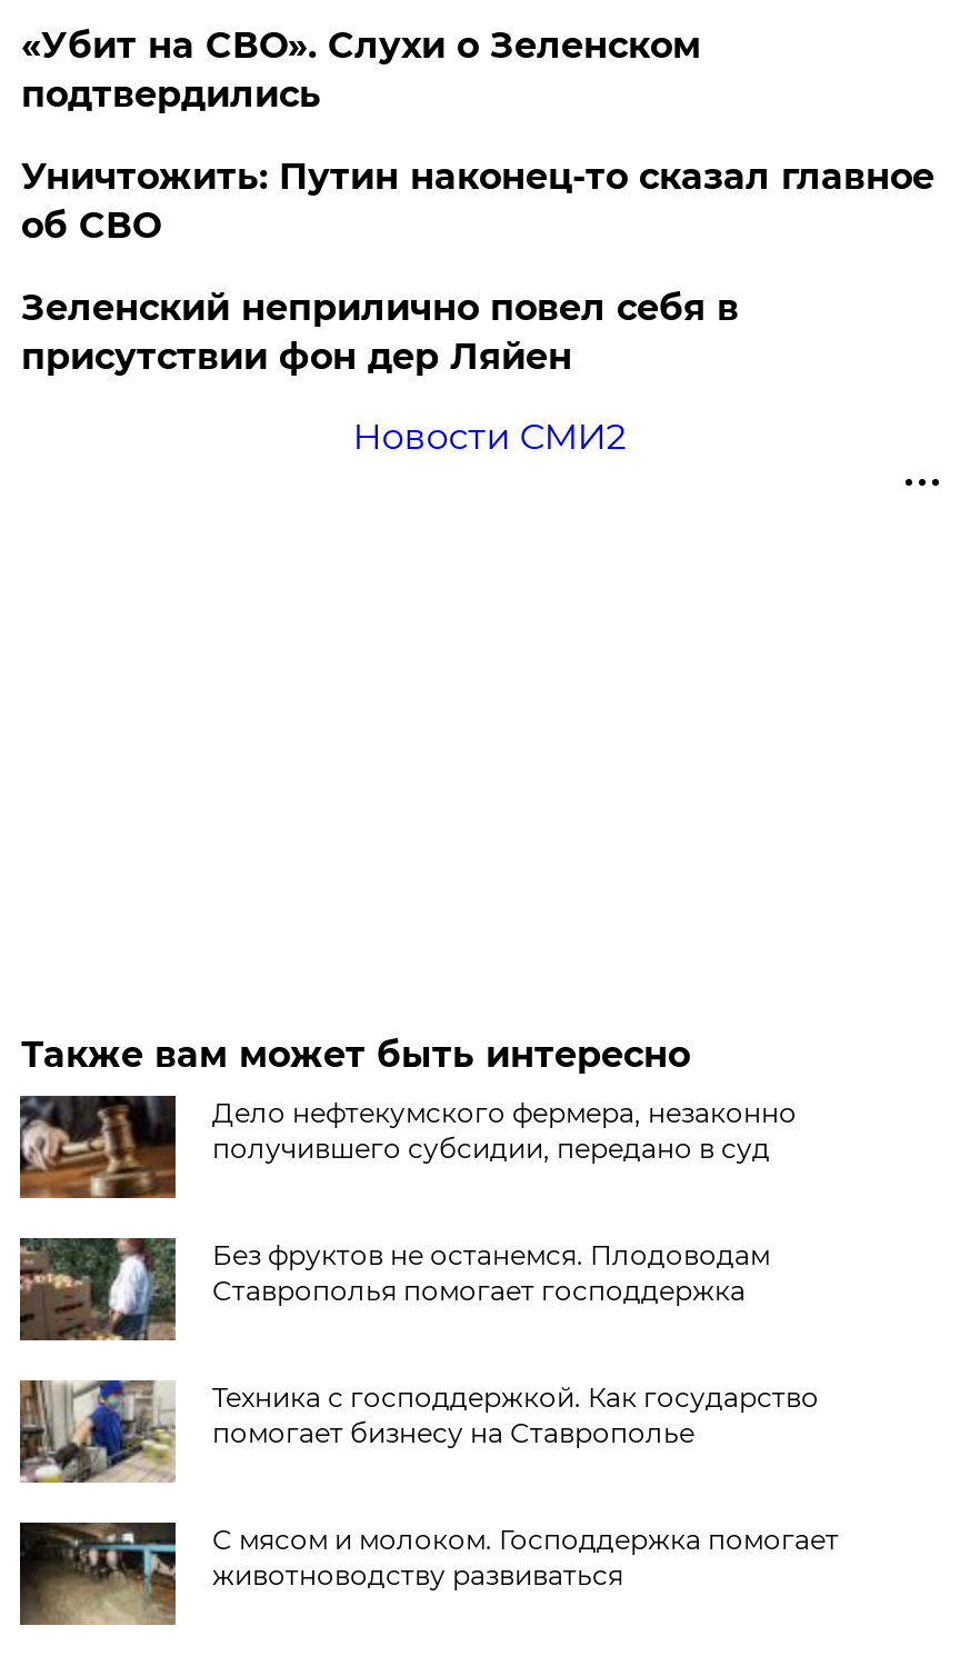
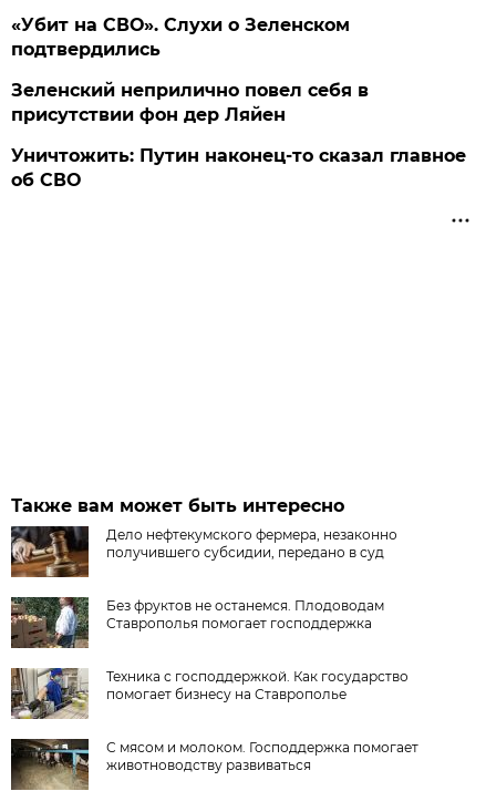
moved [21,156,934,247] -> [12,145,467,191]: Уничтожить: Путин наконец-то сказал главное | об СВО
moved [21,287,739,378] -> [12,80,369,125]: Зеленский неприлично повел cебя в | присутствии фон дер Ляйен
[353,416,626,458] Новости СМИ2 -> none

